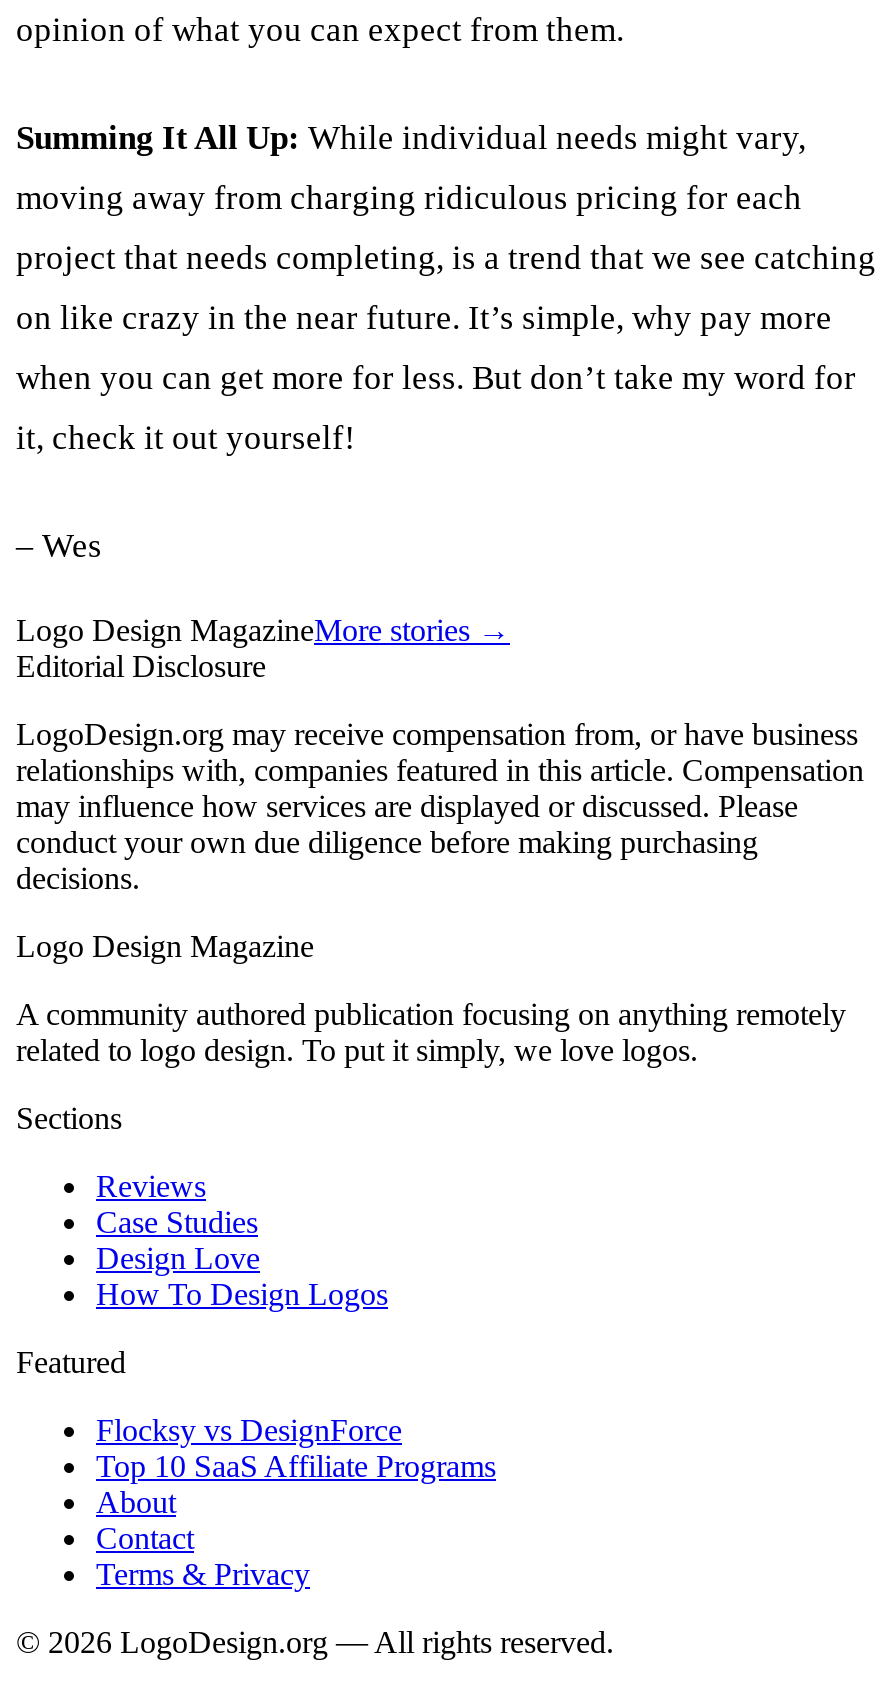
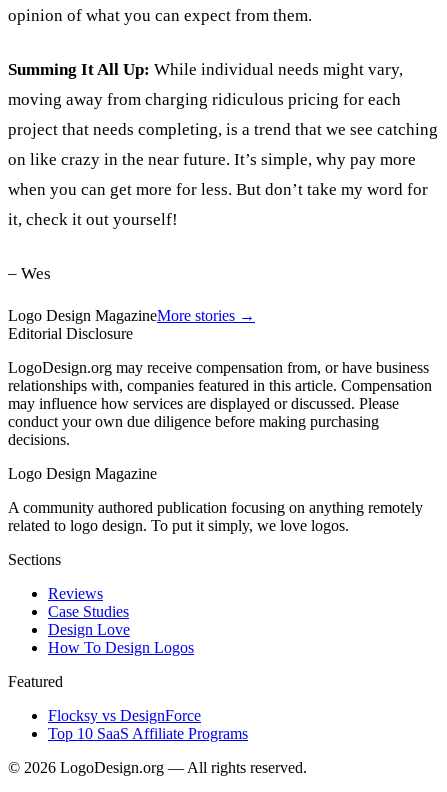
[96,1484,310,1590] About | Contact | Terms & Privacy -> none

